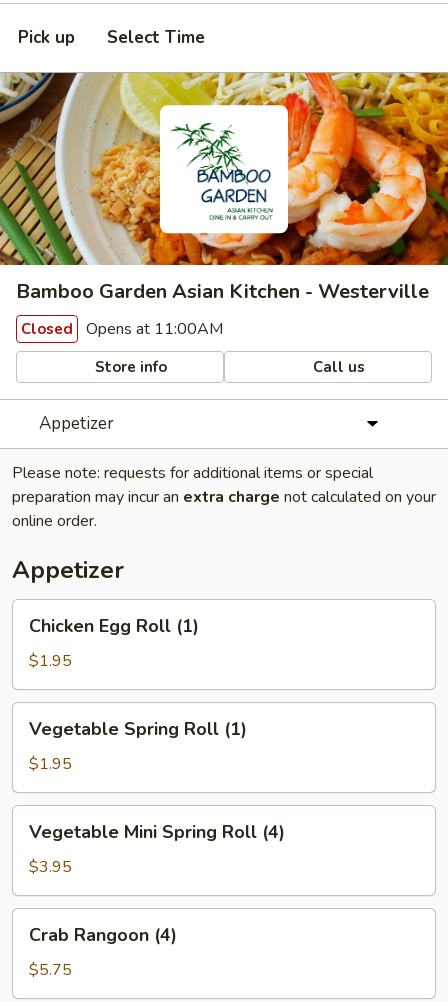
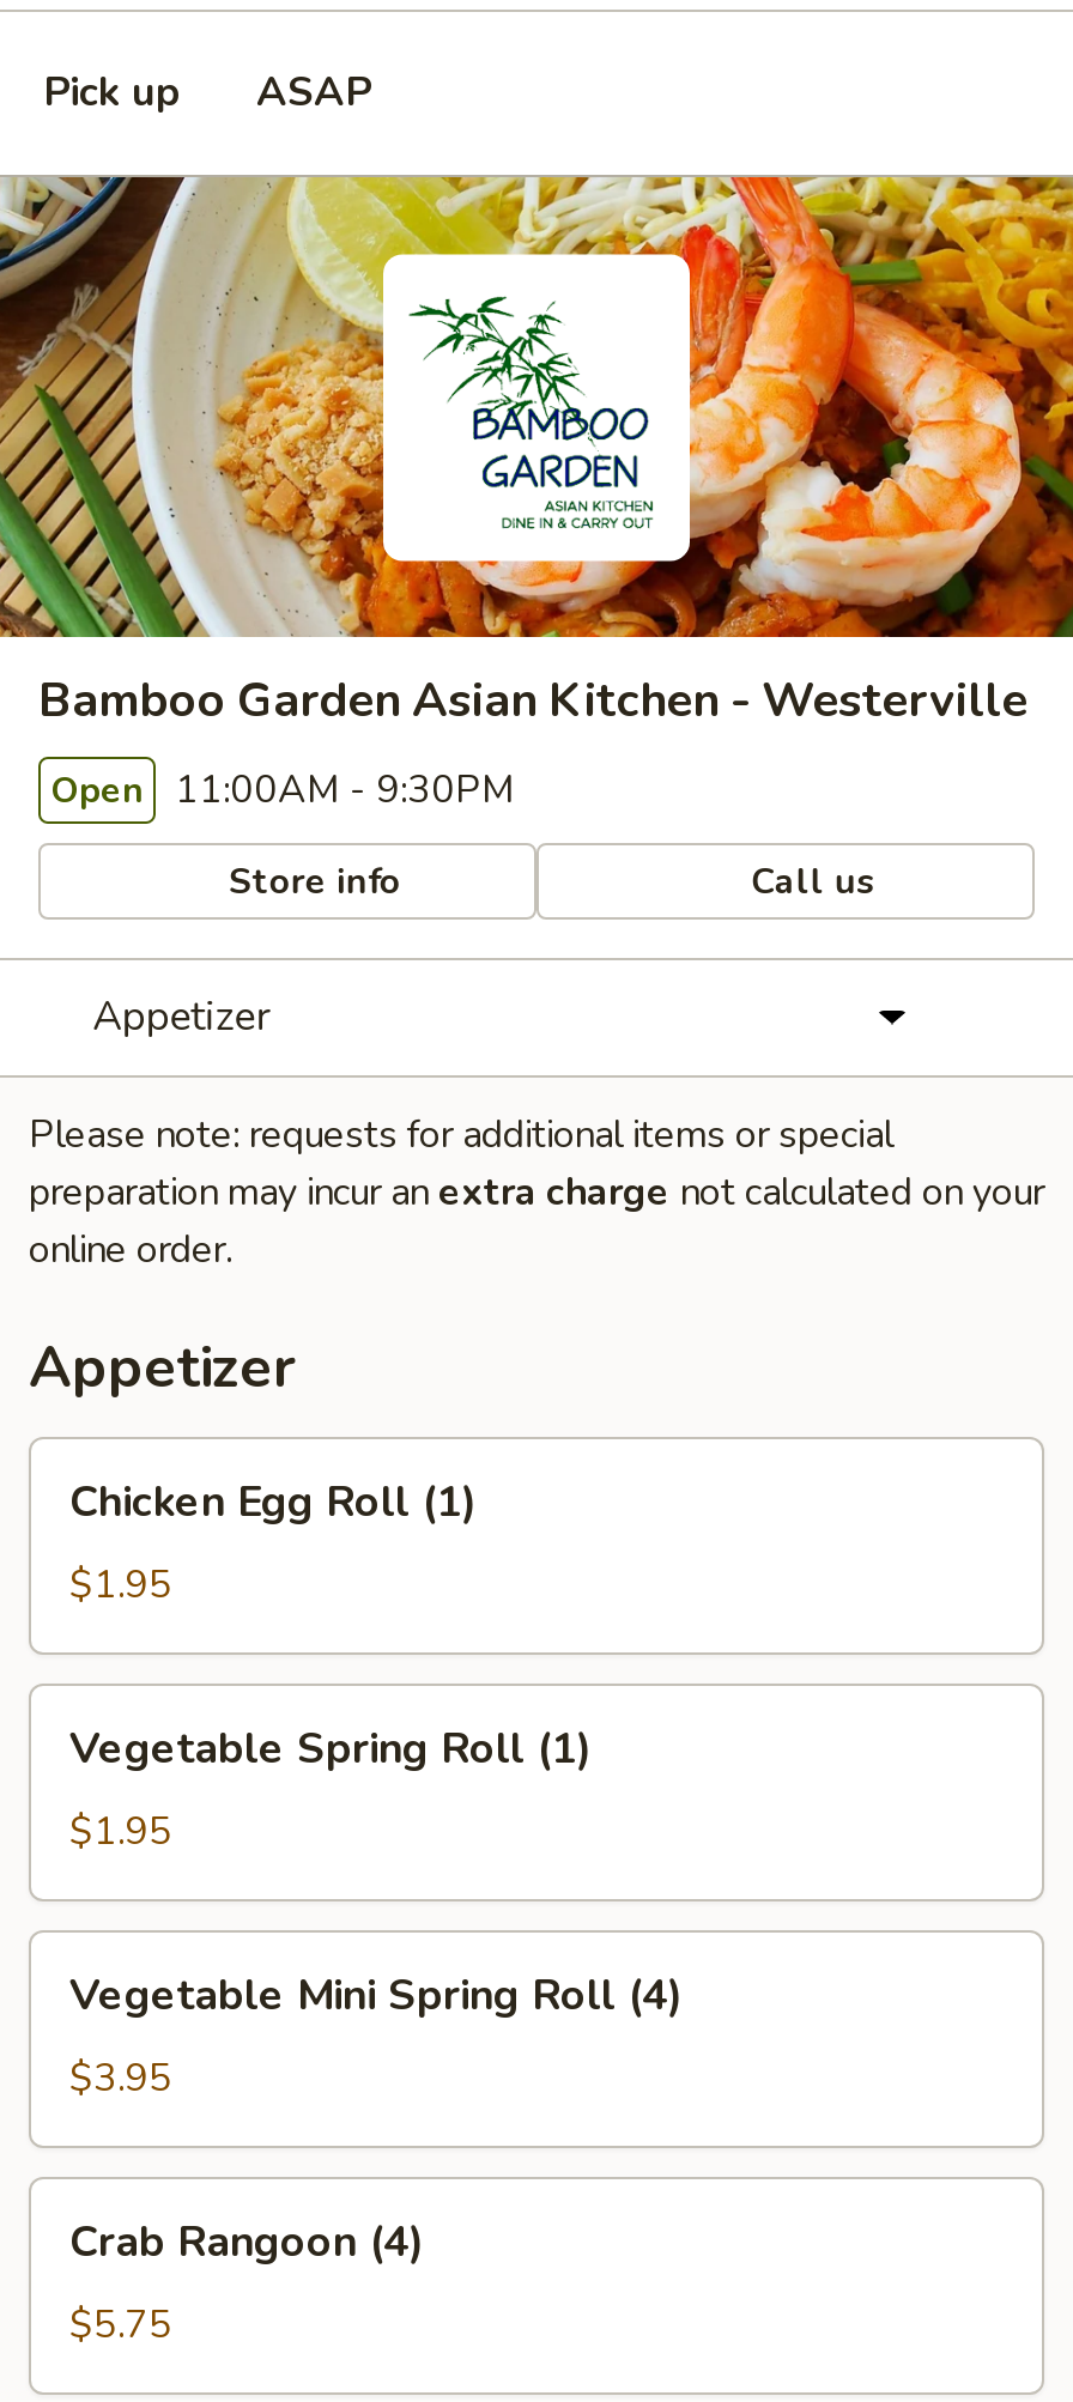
[107,26,205,49] Select Time -> [256,65,371,120] ASAP
[21,318,223,340] Closed Opens at 11:00AM -> [50,764,515,817] Open 11:00AM - 9:30PM

